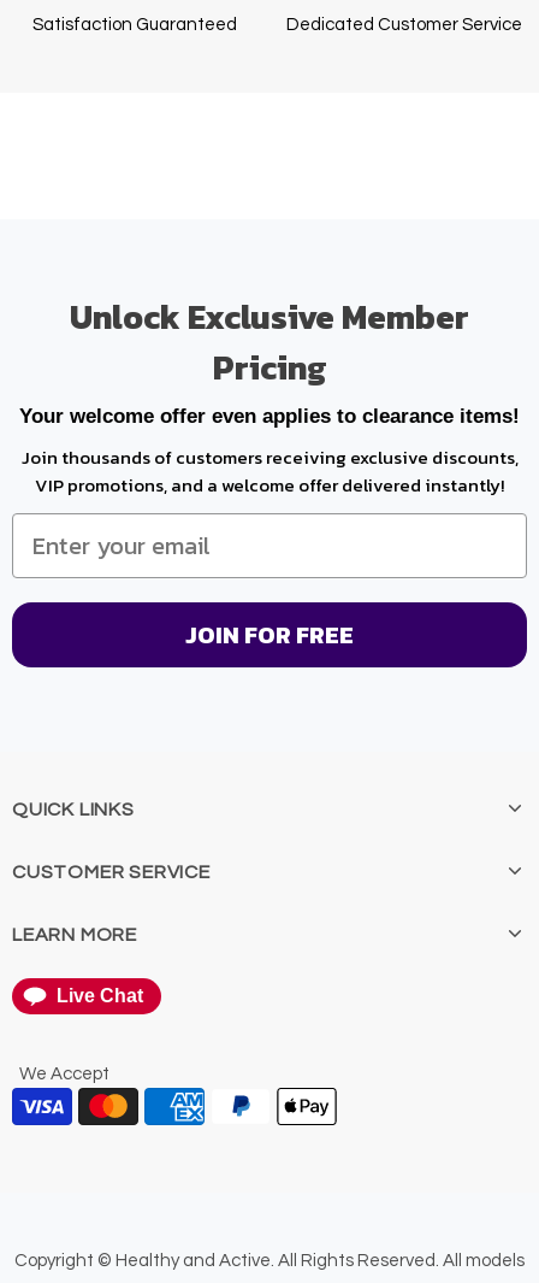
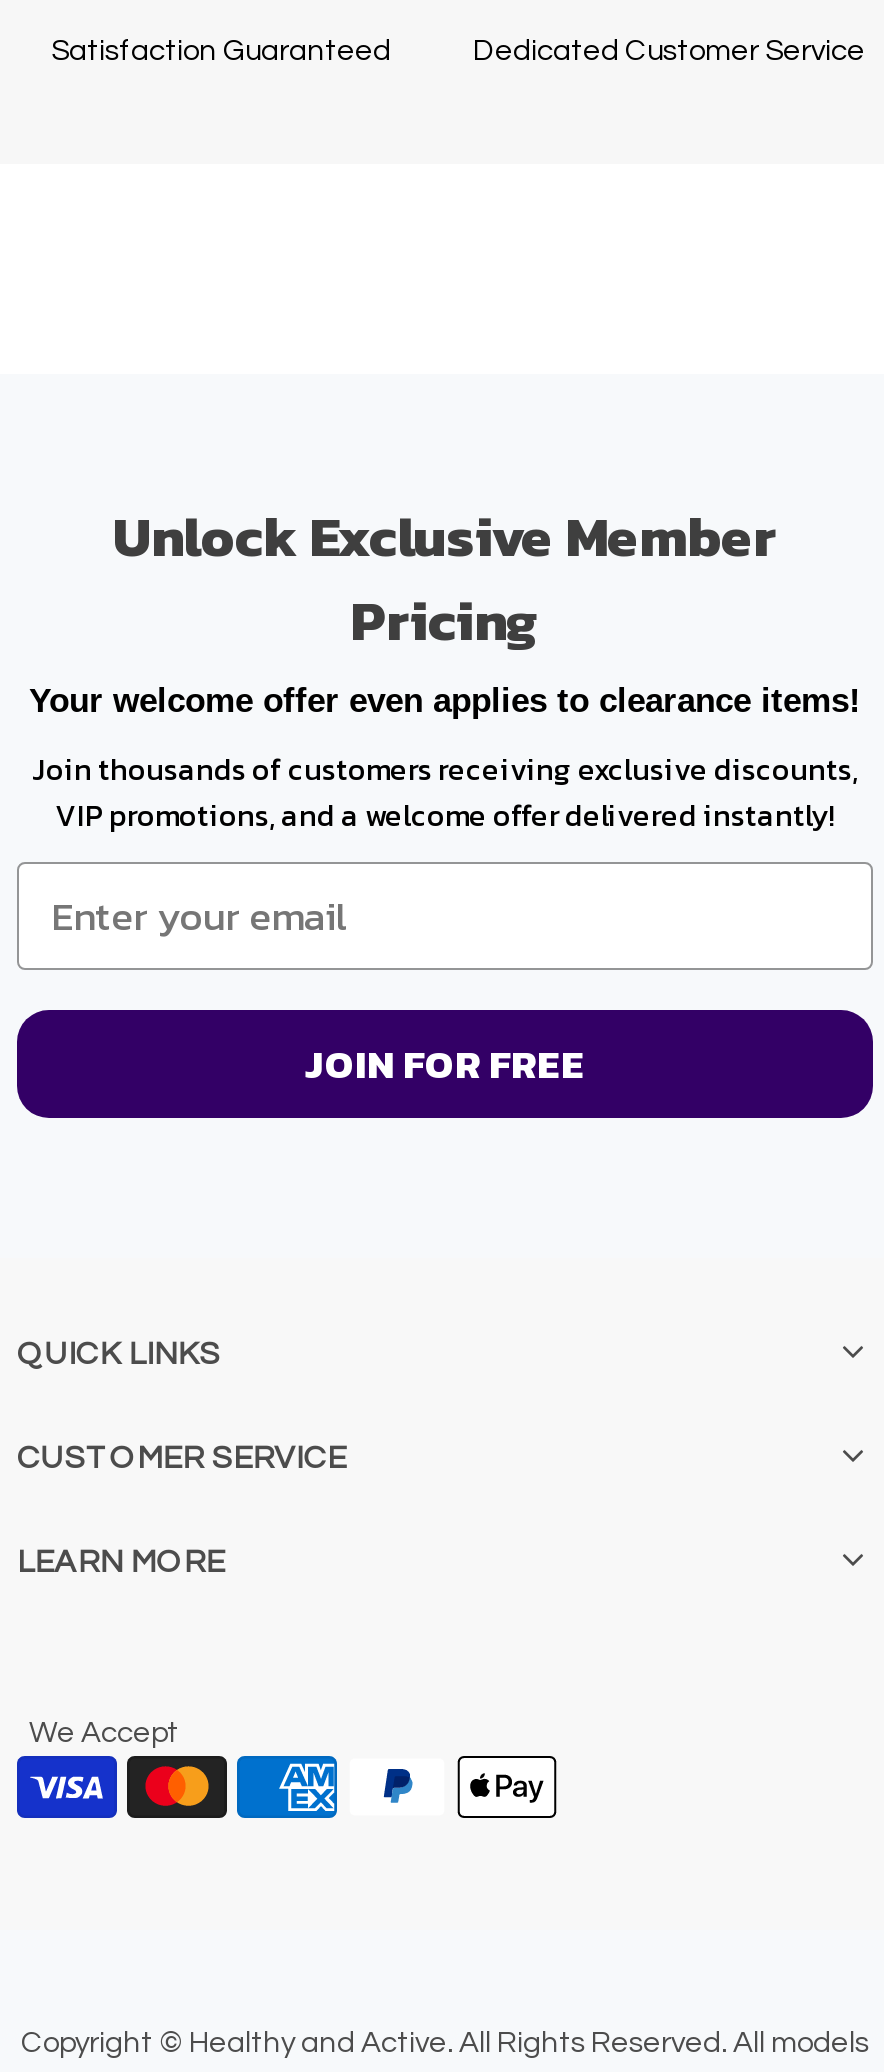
[57,985,143,1005] Live Chat -> none

